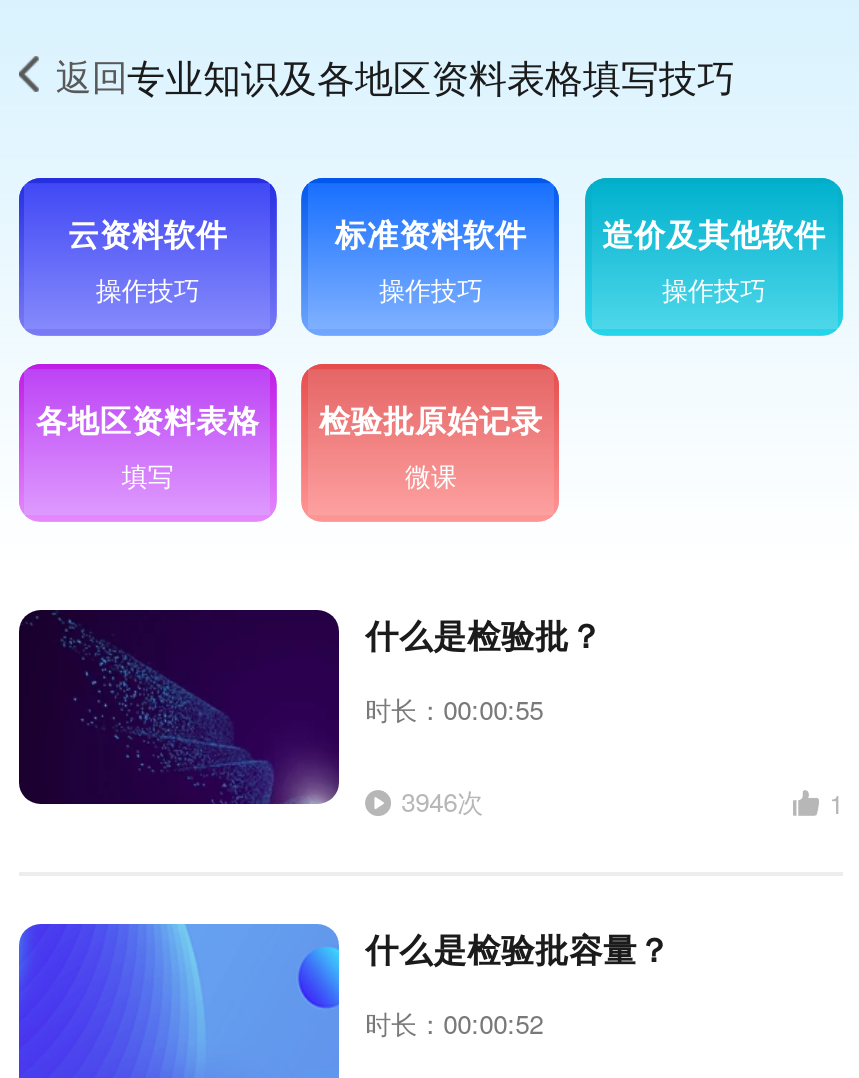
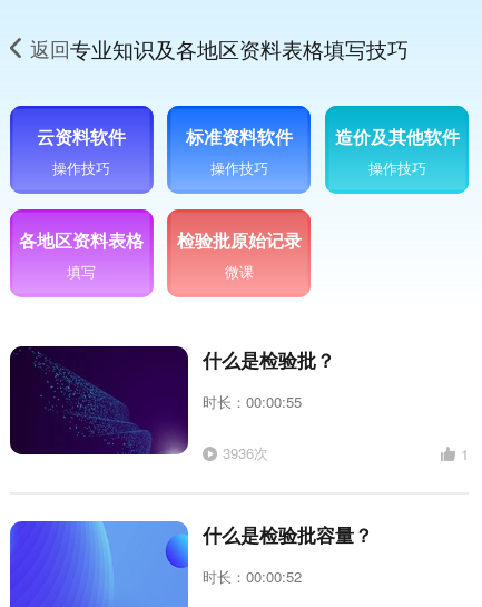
[401,782,483,820] 3946次 -> [223,442,268,463] 3936次

